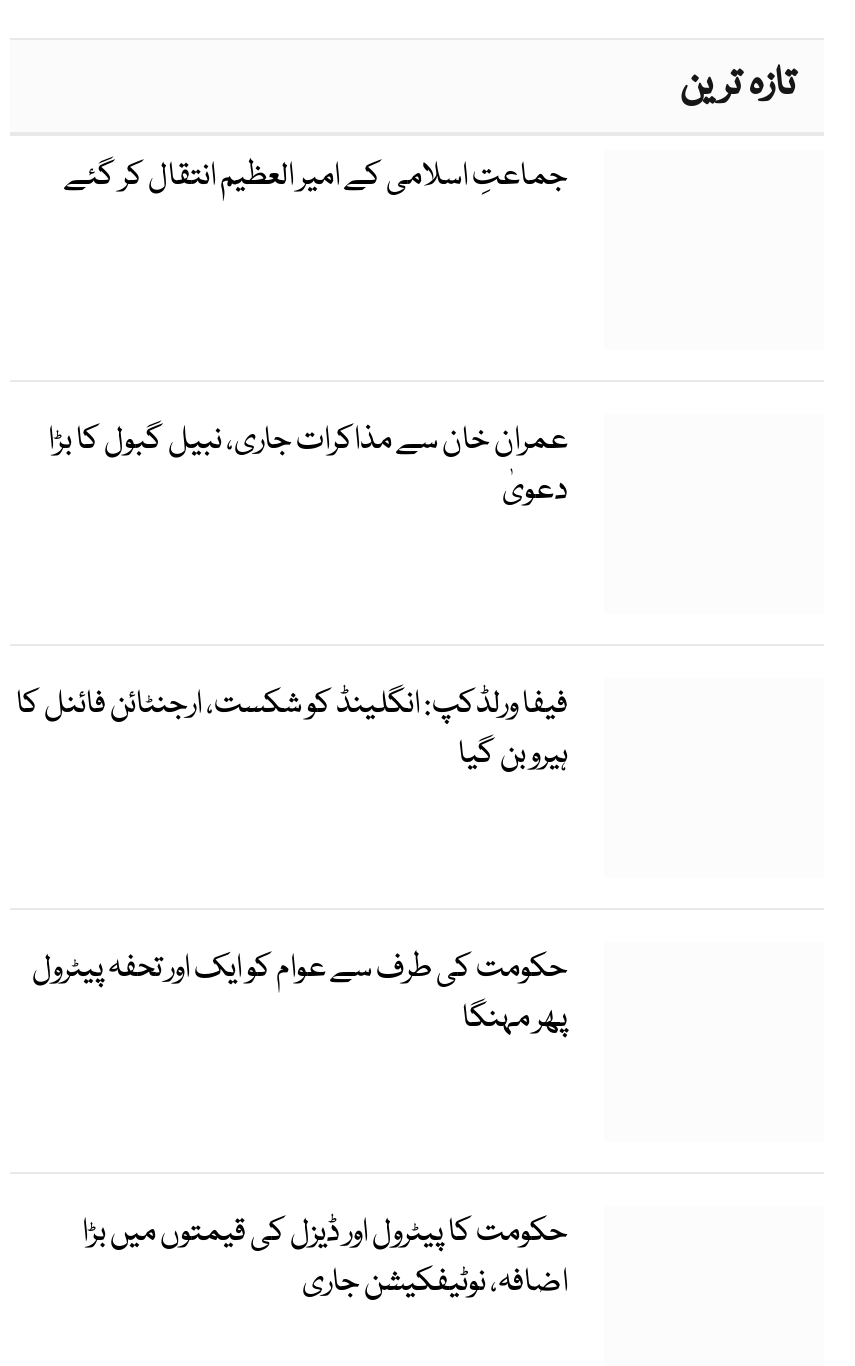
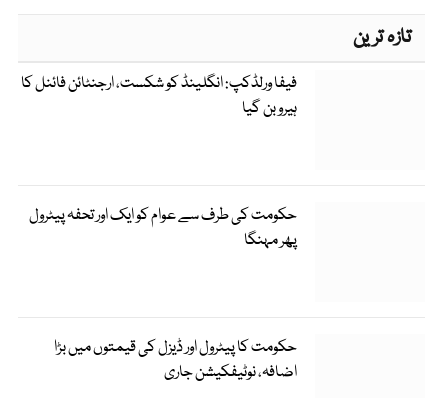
[64,153,568,201] جماعتِ اسلامی کے امیر العظیم انتقال کر گئے -> none
[48,417,568,515] عمران خان سے مذاکرات جاری، نبیل گبول کا بڑا | دعویٰ -> none

